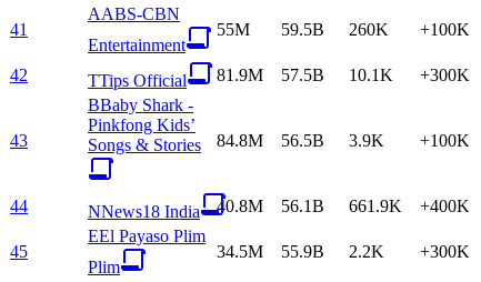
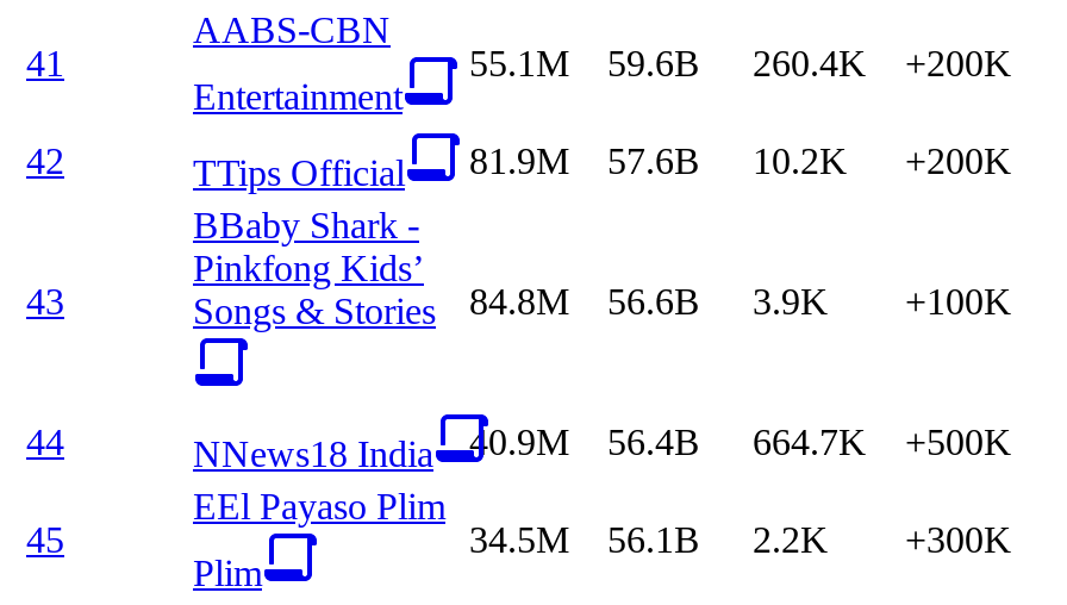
[217,20,470,39] 55M | 59.5B | 260K | +100K -> [469,43,1012,84] 55.1M | 59.6B | 260.4K | +200K
[281,66,470,85] 57.5B | 10.1K | +300K -> [607,141,1012,182] 57.6B | 10.2K | +200K
[88,131,470,155] Songs & Stories 84.8M 56.5B 3.9K +100K -> [193,282,1012,332] Songs & Stories 84.8M 56.6B 3.9K +100K
[217,197,470,216] 40.8M | 56.1B | 661.9K | +400K -> [469,422,1012,463] 40.9M | 56.4B | 664.7K | +500K
[217,242,470,261] 34.5M 55.9B 2.2K +300K -> [469,520,1012,560] 34.5M 56.1B 2.2K +300K

